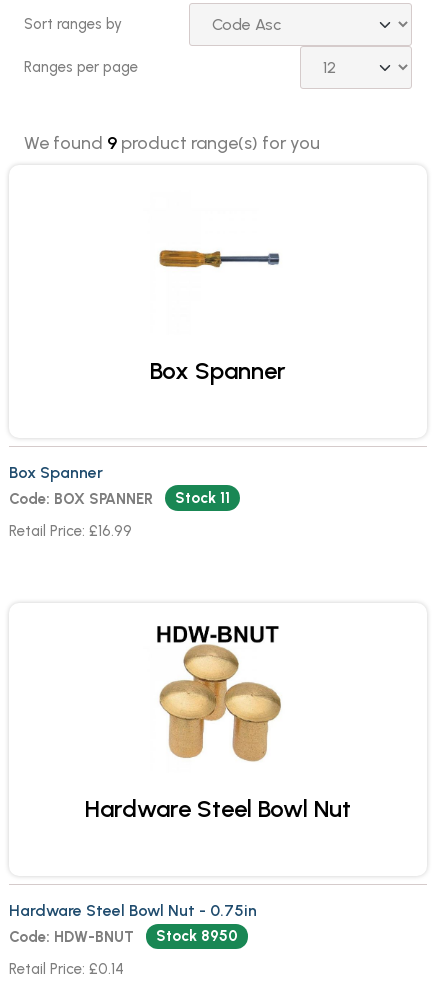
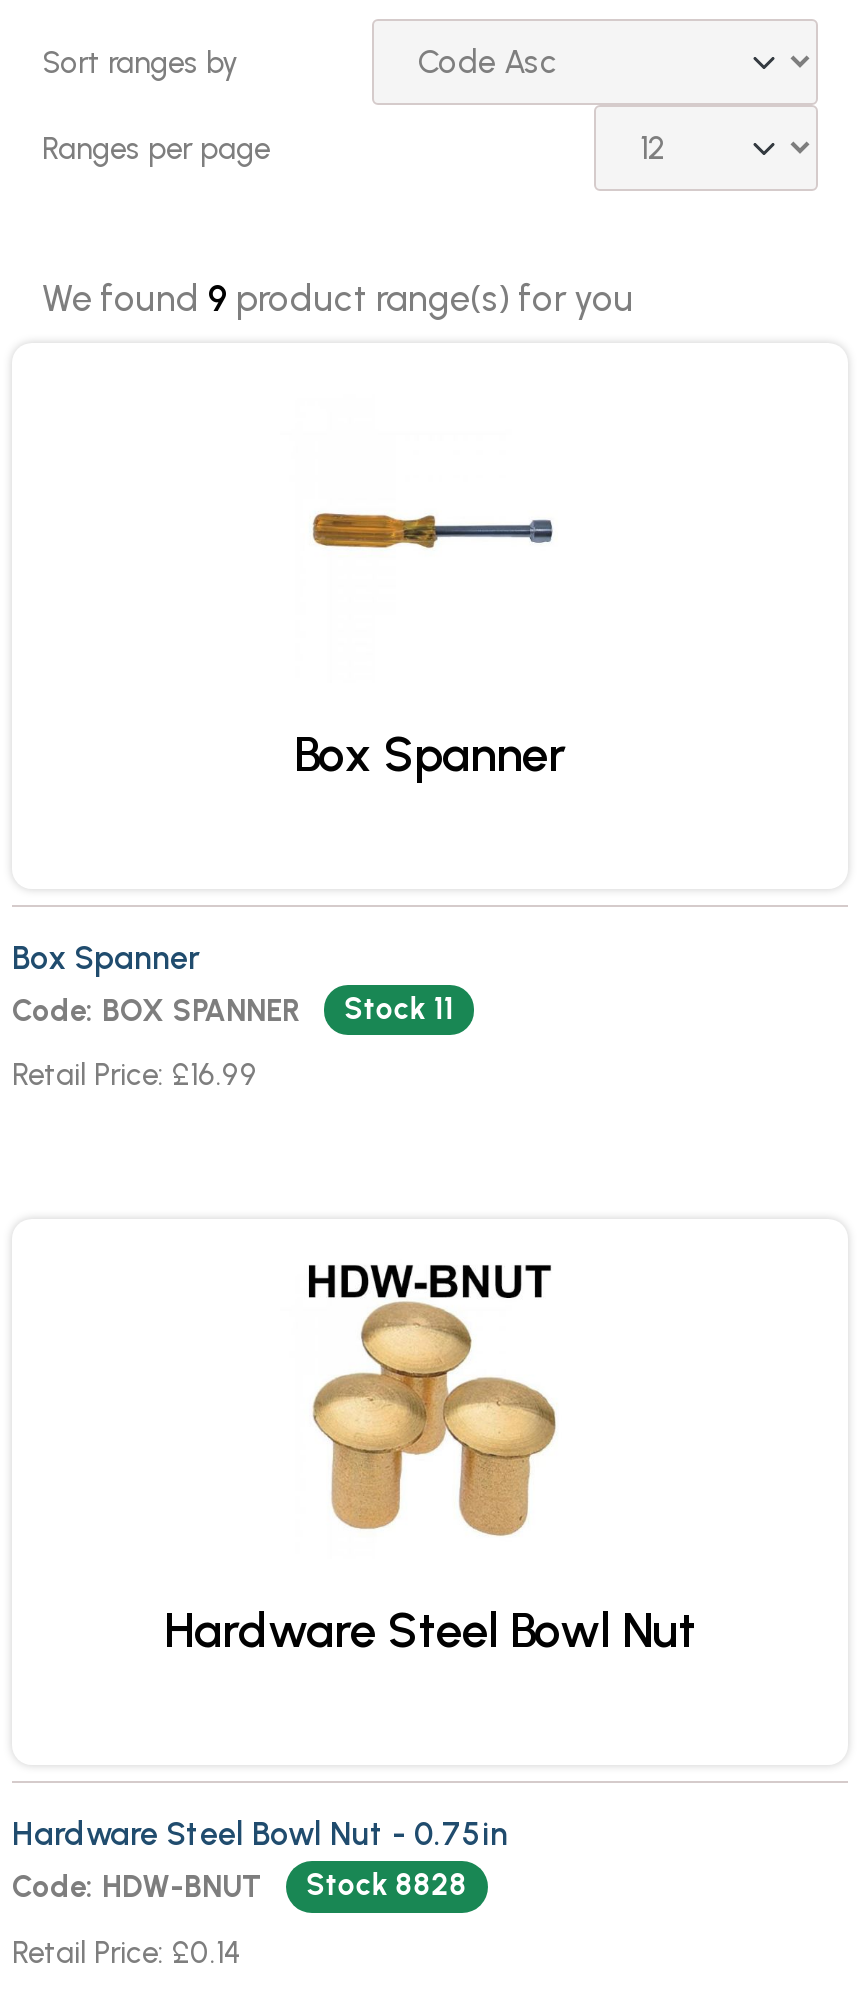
[9,927,238,946] Code: HDW-BNUT Stock 8950 -> [12,1868,468,1906] Code: HDW-BNUT Stock 8828

